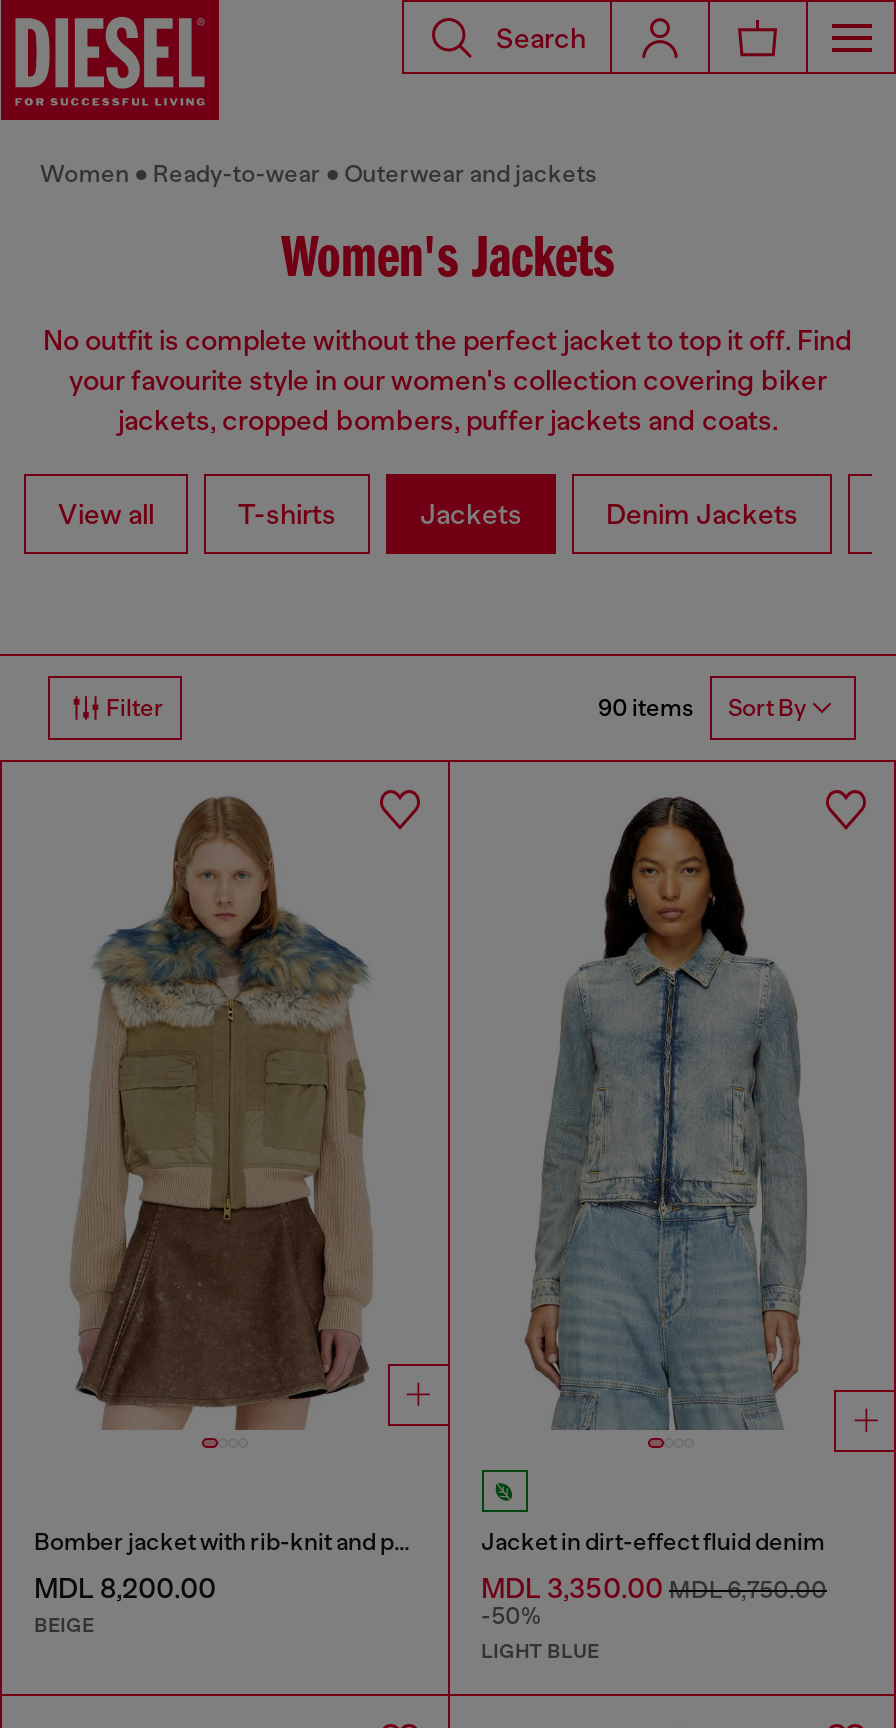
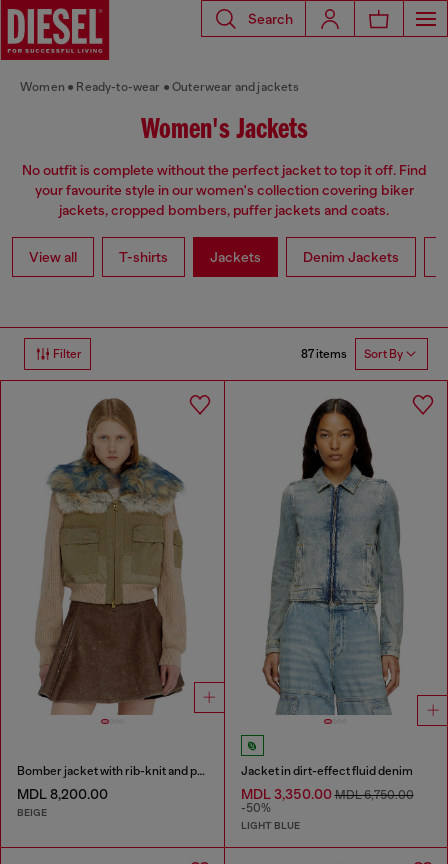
[598,694,806,723] 90 items Sort By -> [301,347,403,361] 87 items Sort By

